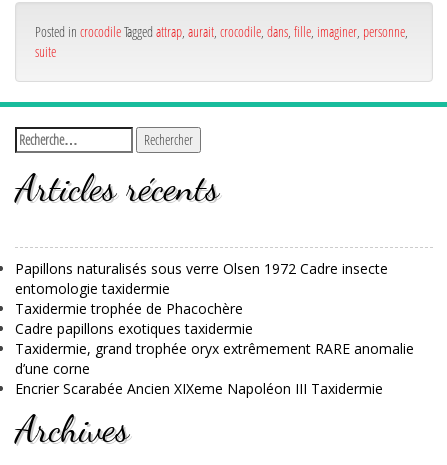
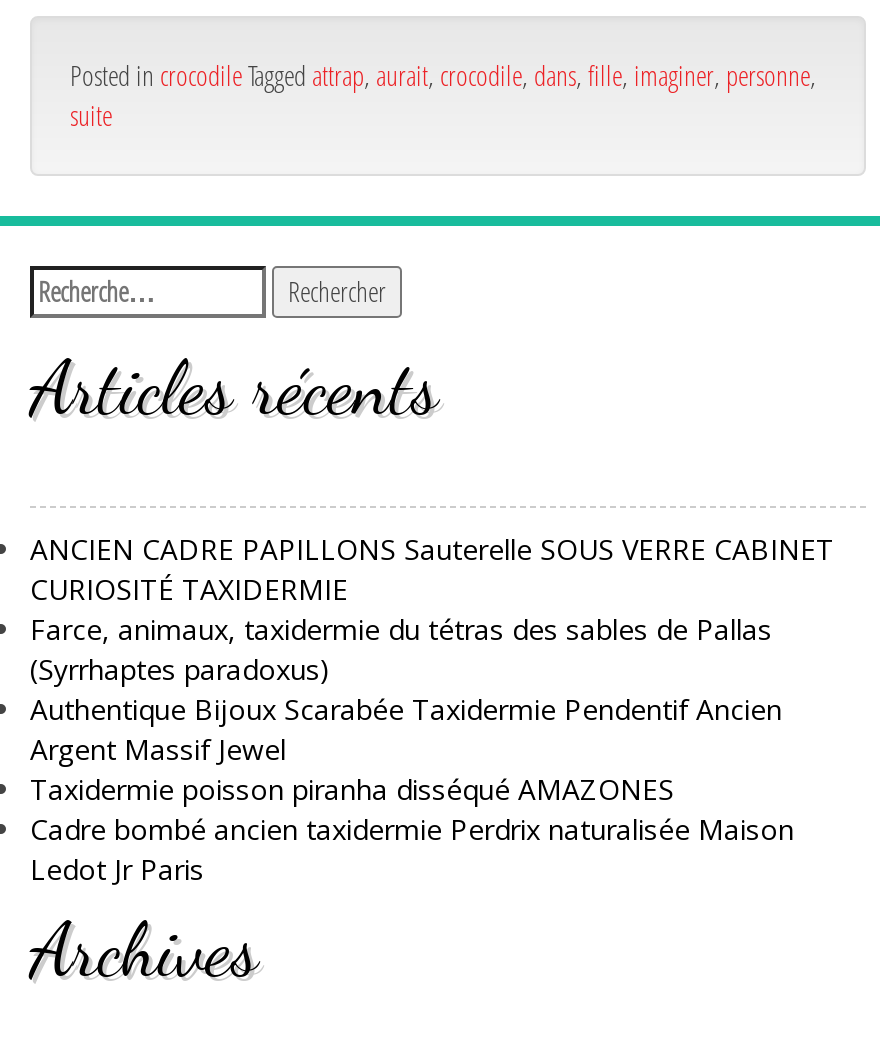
[15,259,414,398] Papillons naturalisés sous verre Olsen 1972 Cadre insecte | entomologie taxidermie | Taxidermie trophée de Phacochère | Cadre papillons exotiques taxidermie | Taxidermie, grand trophée oryx extrêmement RARE anomalie | d’une corne | Encrier Scarabée Ancien XIXeme Napoléon III Taxidermie -> [30,530,834,888] ANCIEN CADRE PAPILLONS Sauterelle SOUS VERRE CABINET | CURIOSITÉ TAXIDERMIE | Farce, animaux, taxidermie du tétras des sables de Pallas | (Syrrhaptes paradoxus) | Authentique Bijoux Scarabée Taxidermie Pendentif Ancien | Argent Massif Jewel | Taxidermie poisson piranha disséqué AMAZONES | Cadre bombé ancien taxidermie Perdrix naturalisée Maison | Ledot Jr Paris

